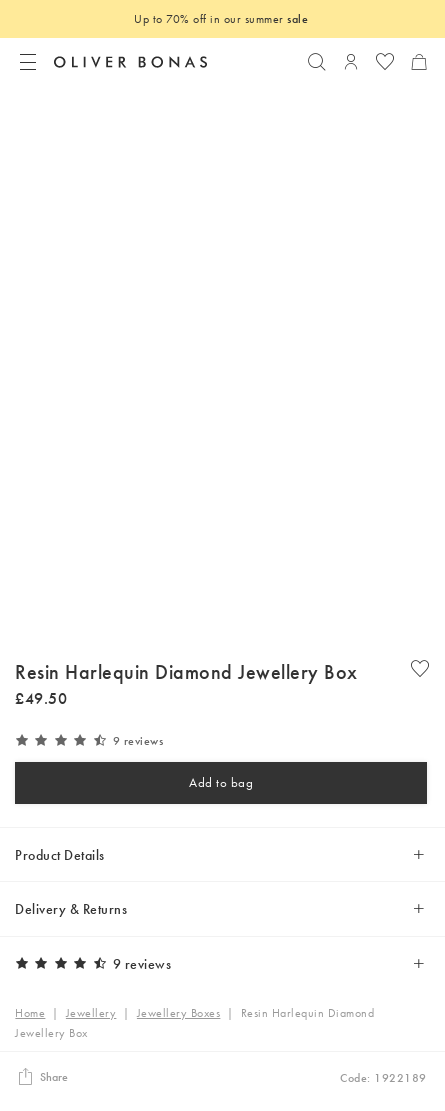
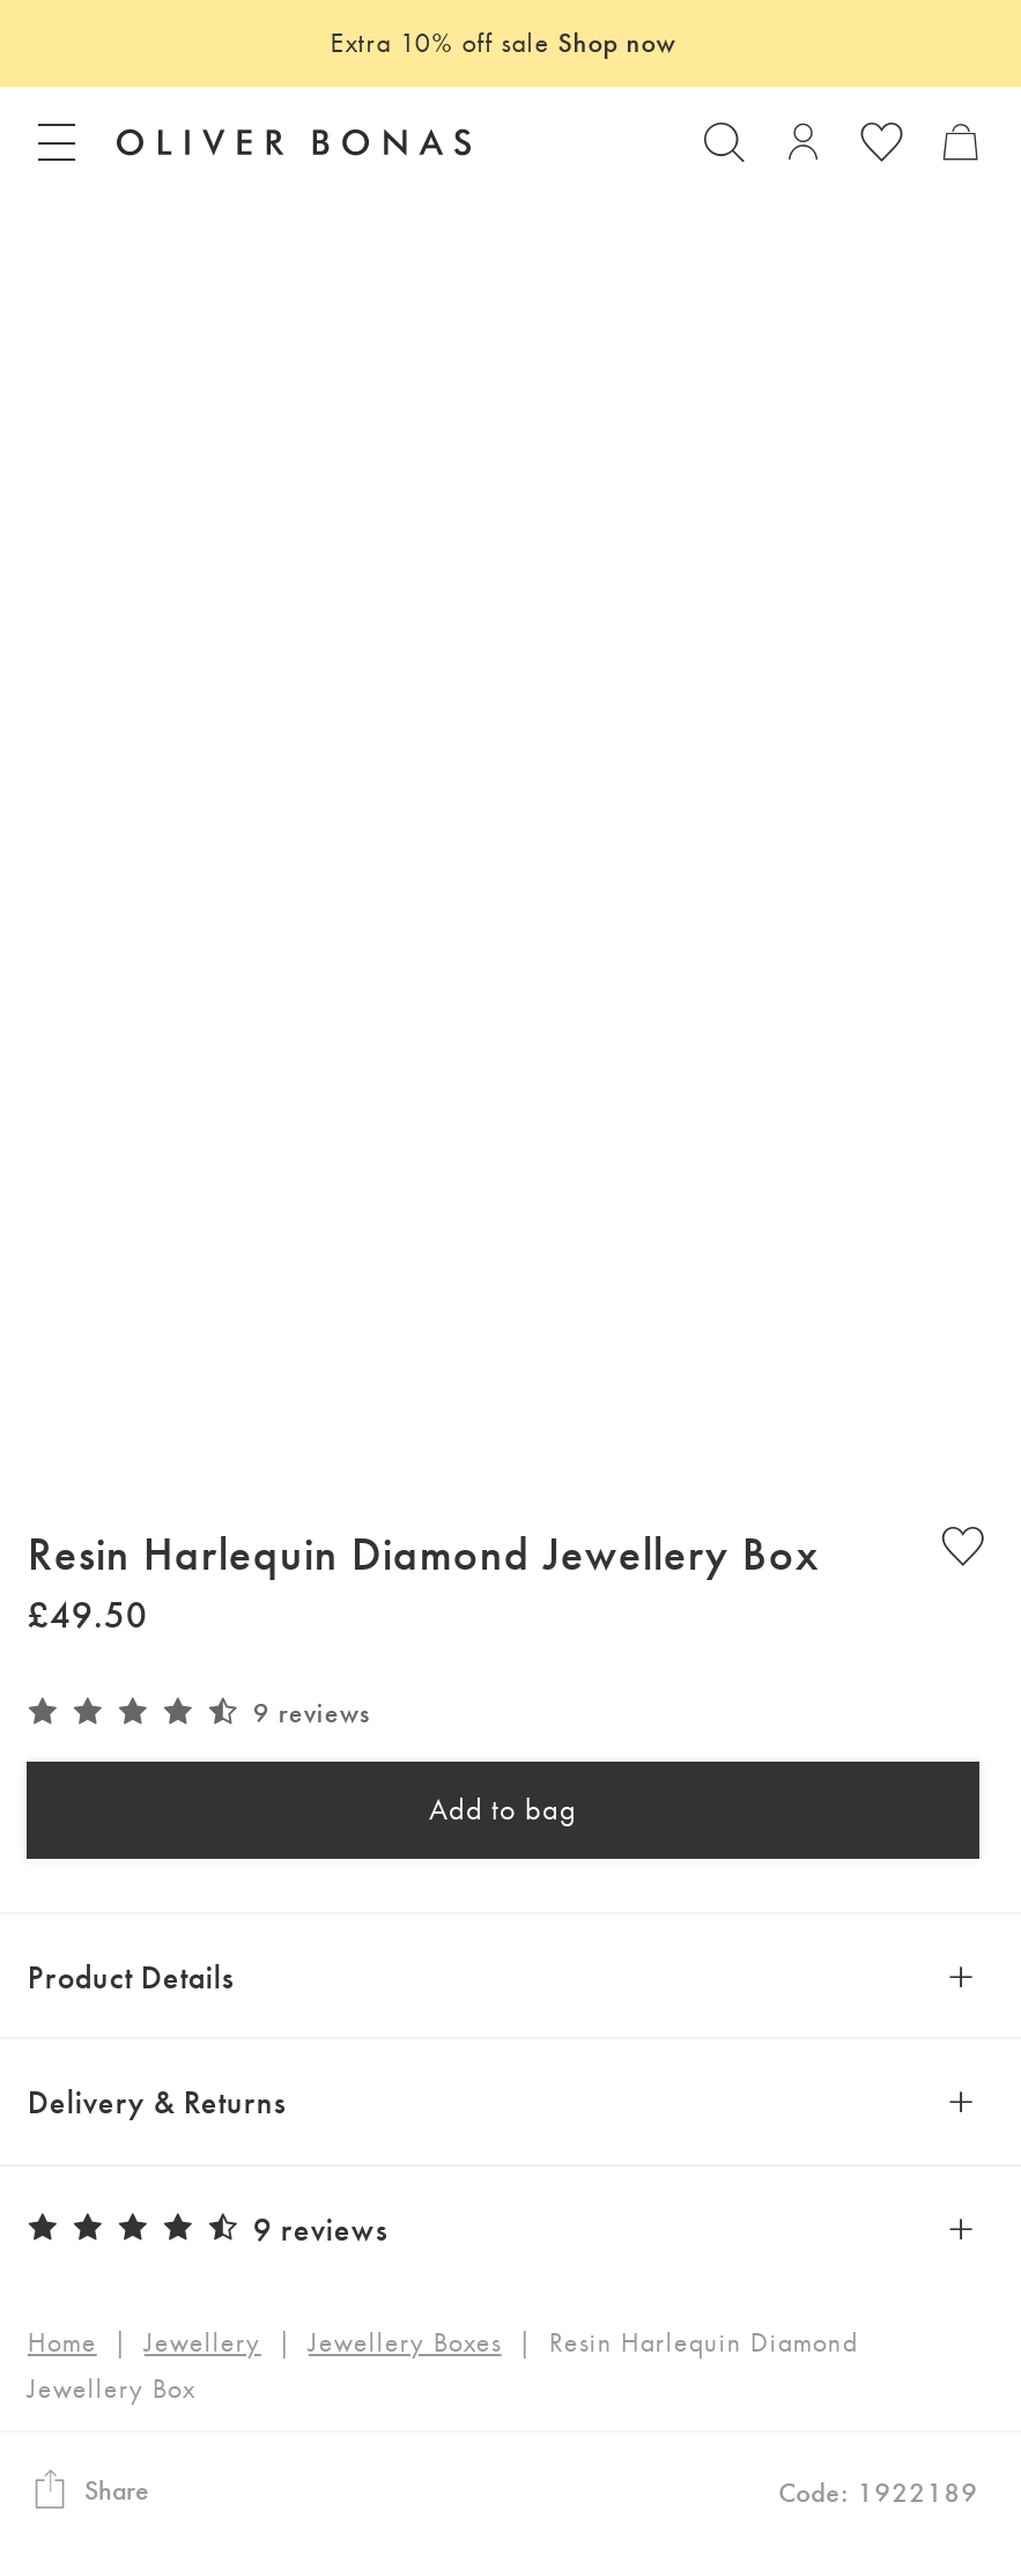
[134,11,308,27] Up to 70% off in our summer sale -> [330,24,676,61] Extra 10% off sale Shop now

